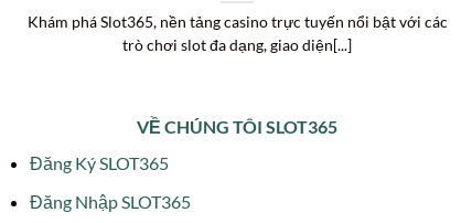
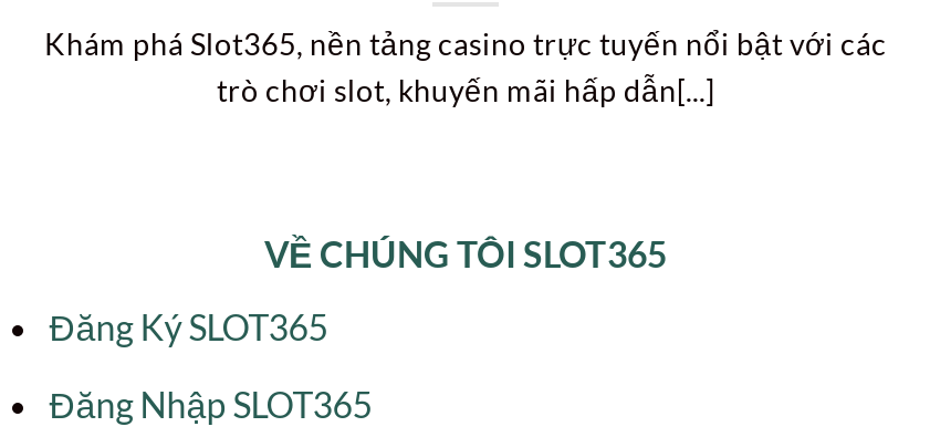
[122,36,352,54] trò chơi slot đa dạng, giao diện[...] -> [217,73,714,108] trò chơi slot, khuyến mãi hấp dẫn[...]

